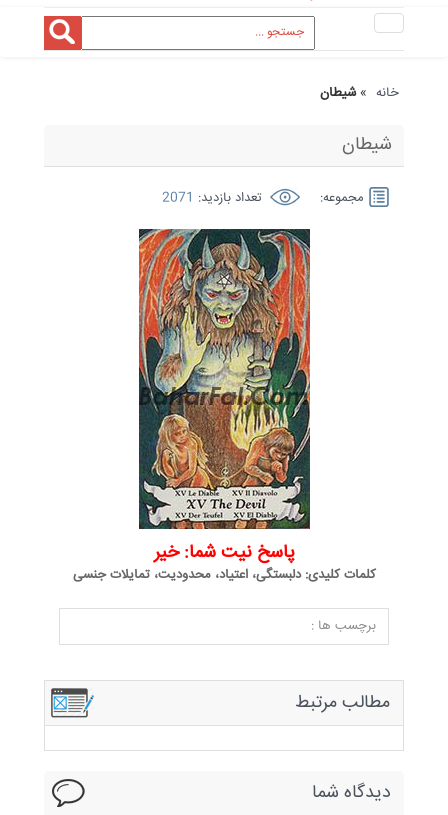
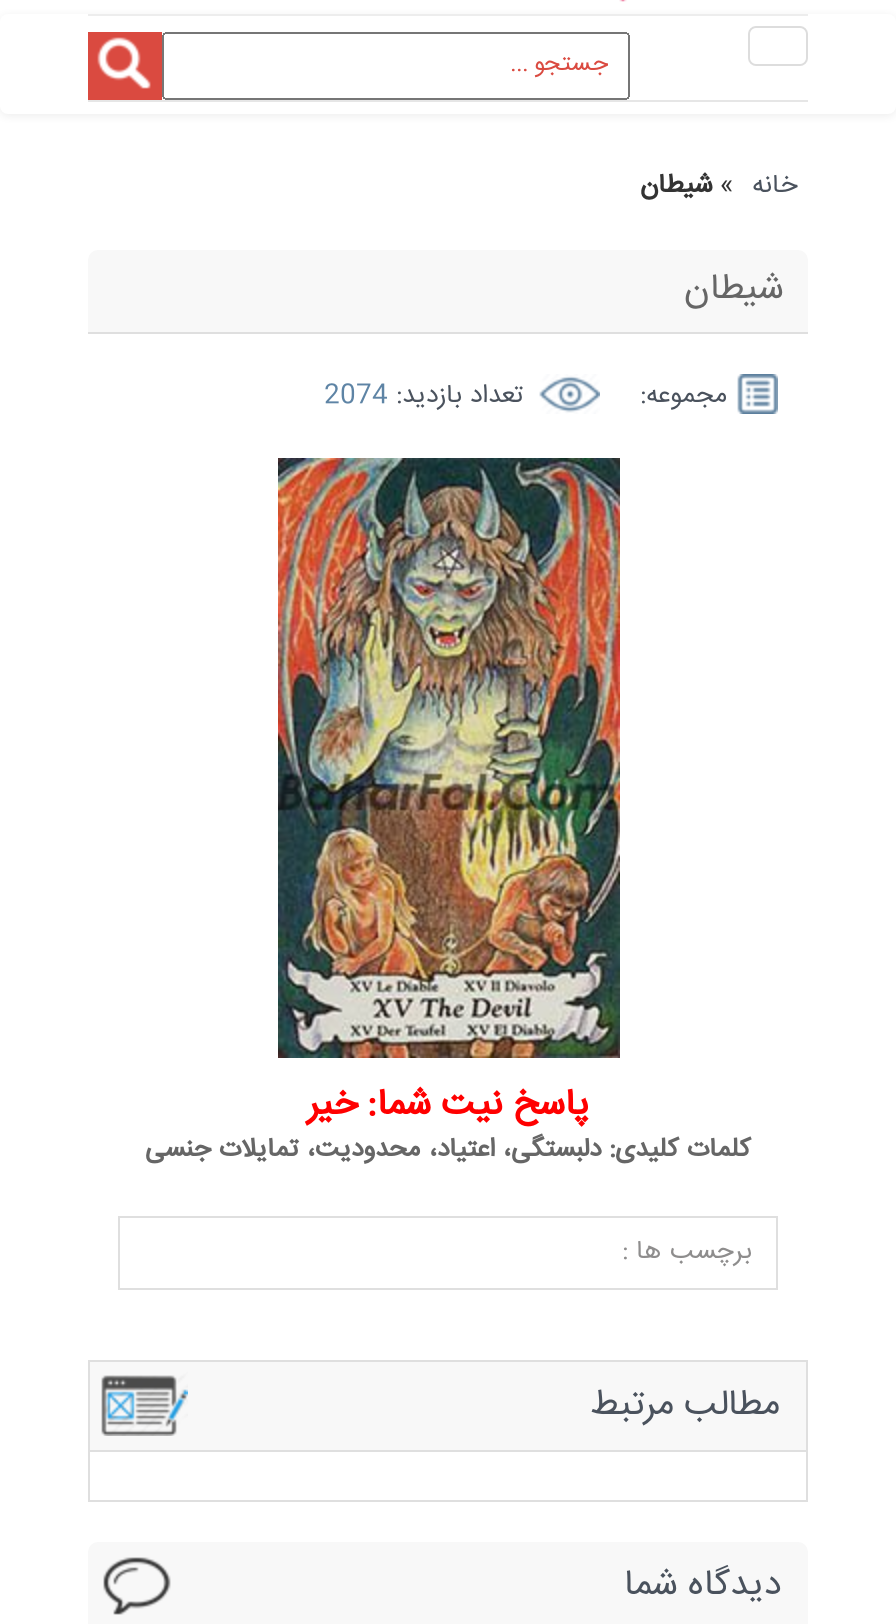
[162,188,262,208] تعداد بازدید: 2071 -> [324,376,524,416] تعداد بازدید: 2074

